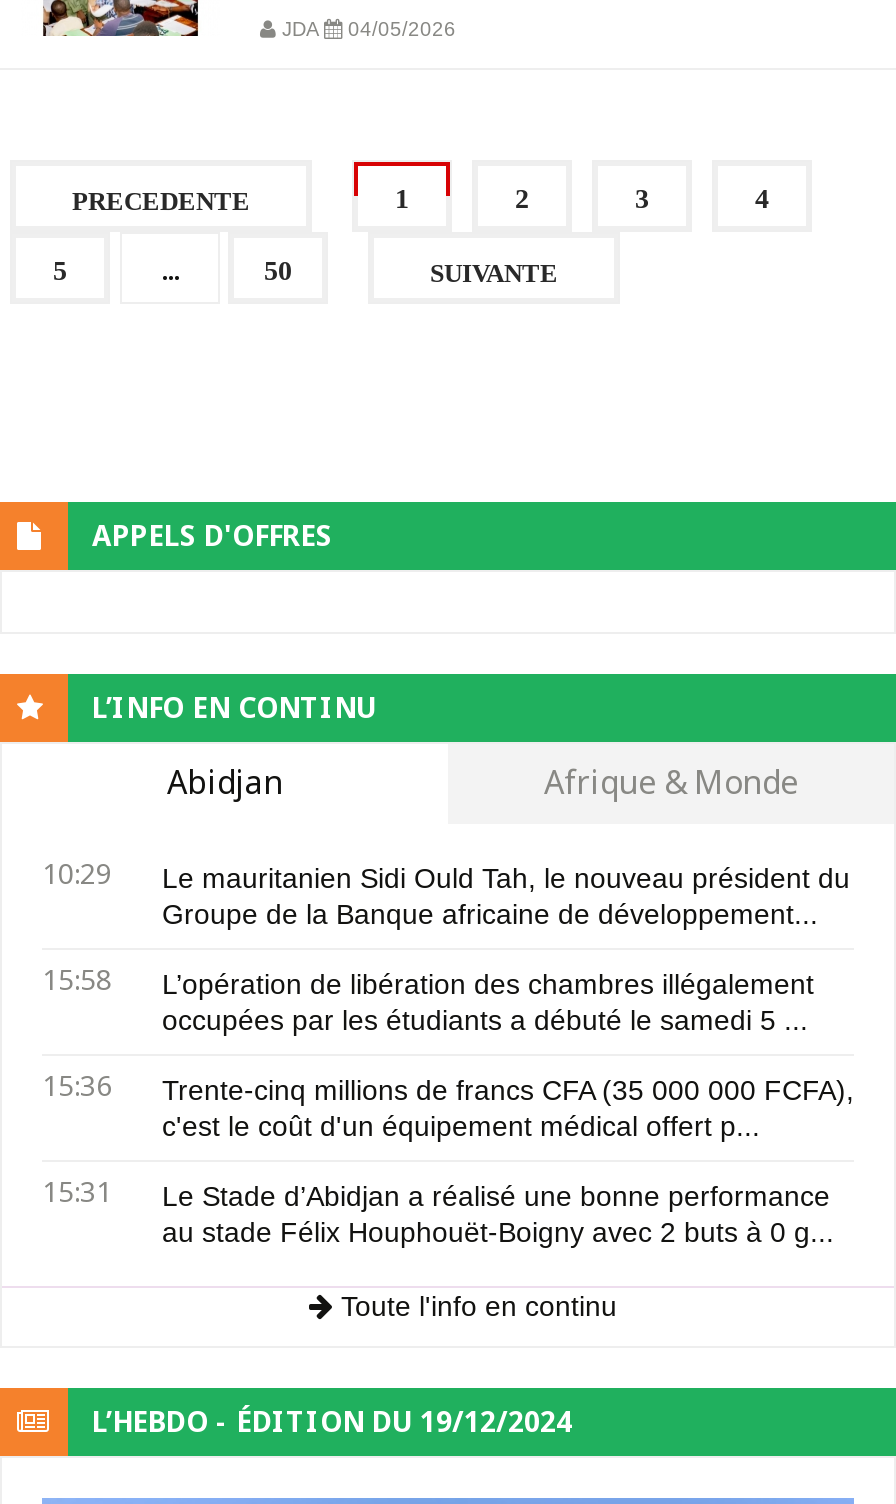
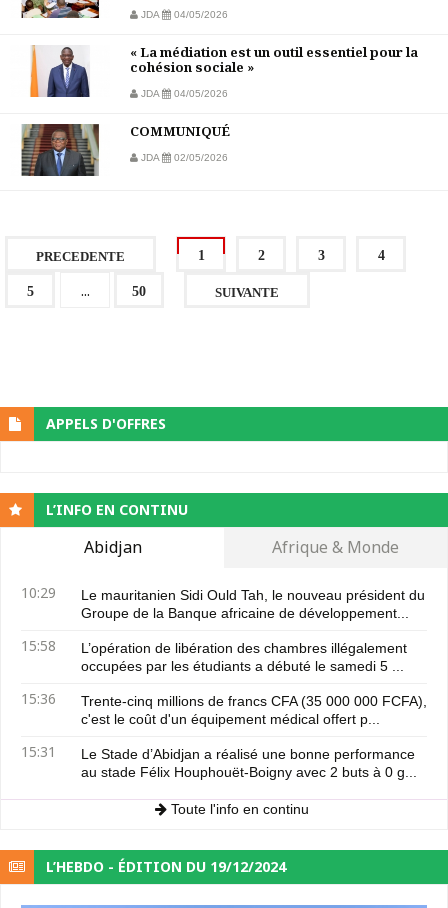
none -> [21,123,100,177] [image]
none -> [29,43,418,163] [image] | « La médiation est un outil essentiel pour la | cohésion sociale » | JDA | 04/05/2026 | COMMUNIQUÉ | JDA | 02/05/2026

